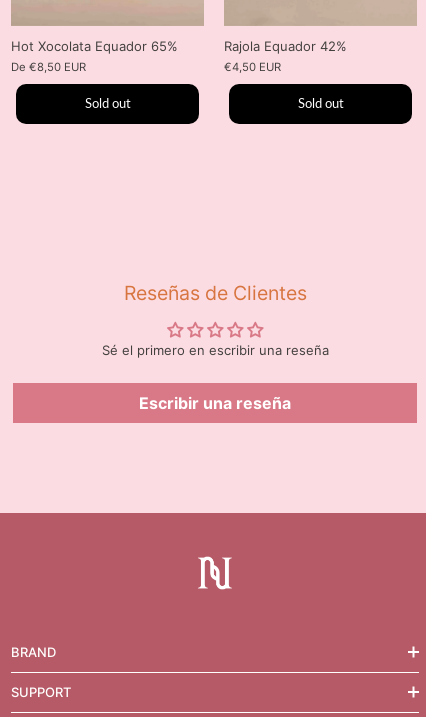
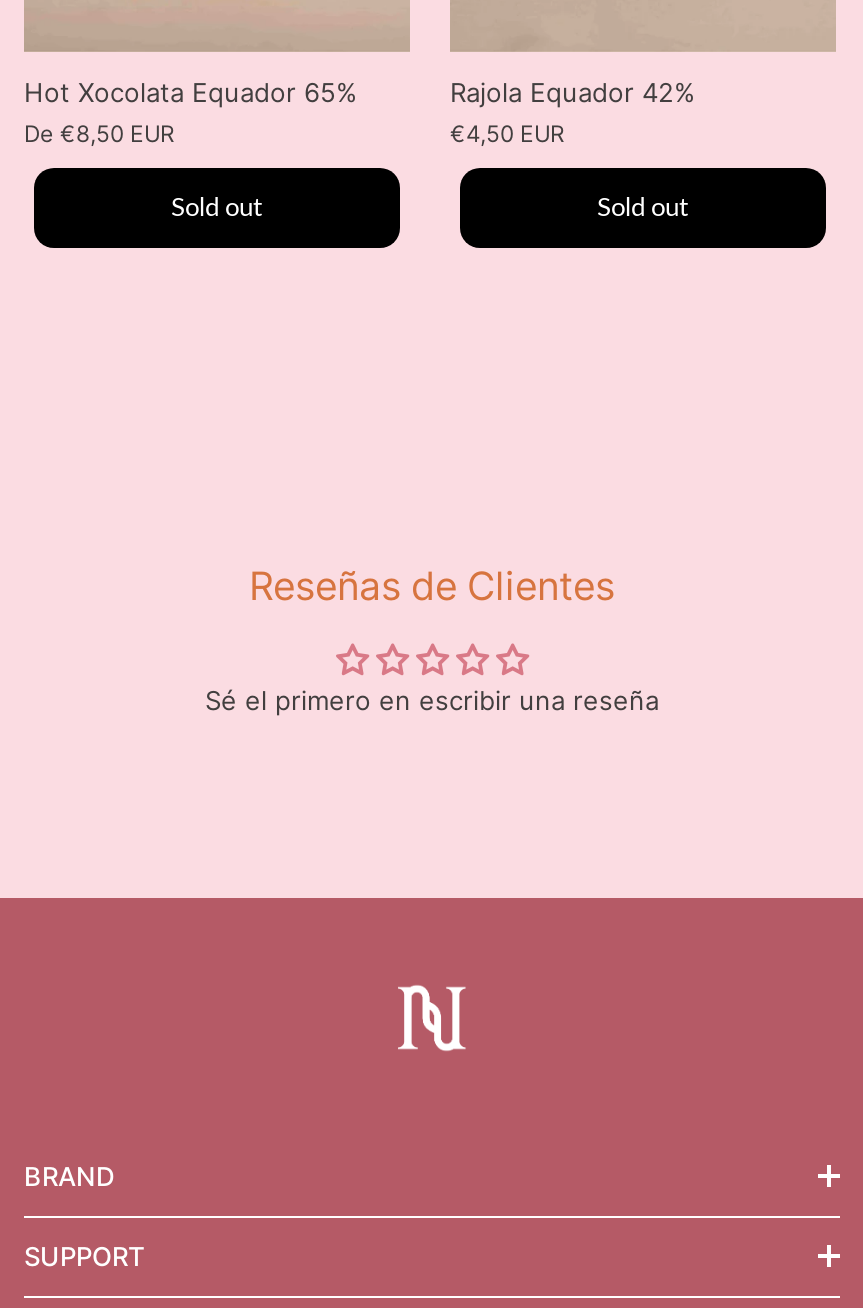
[139,393,291,413] Escribir una reseña -> none

